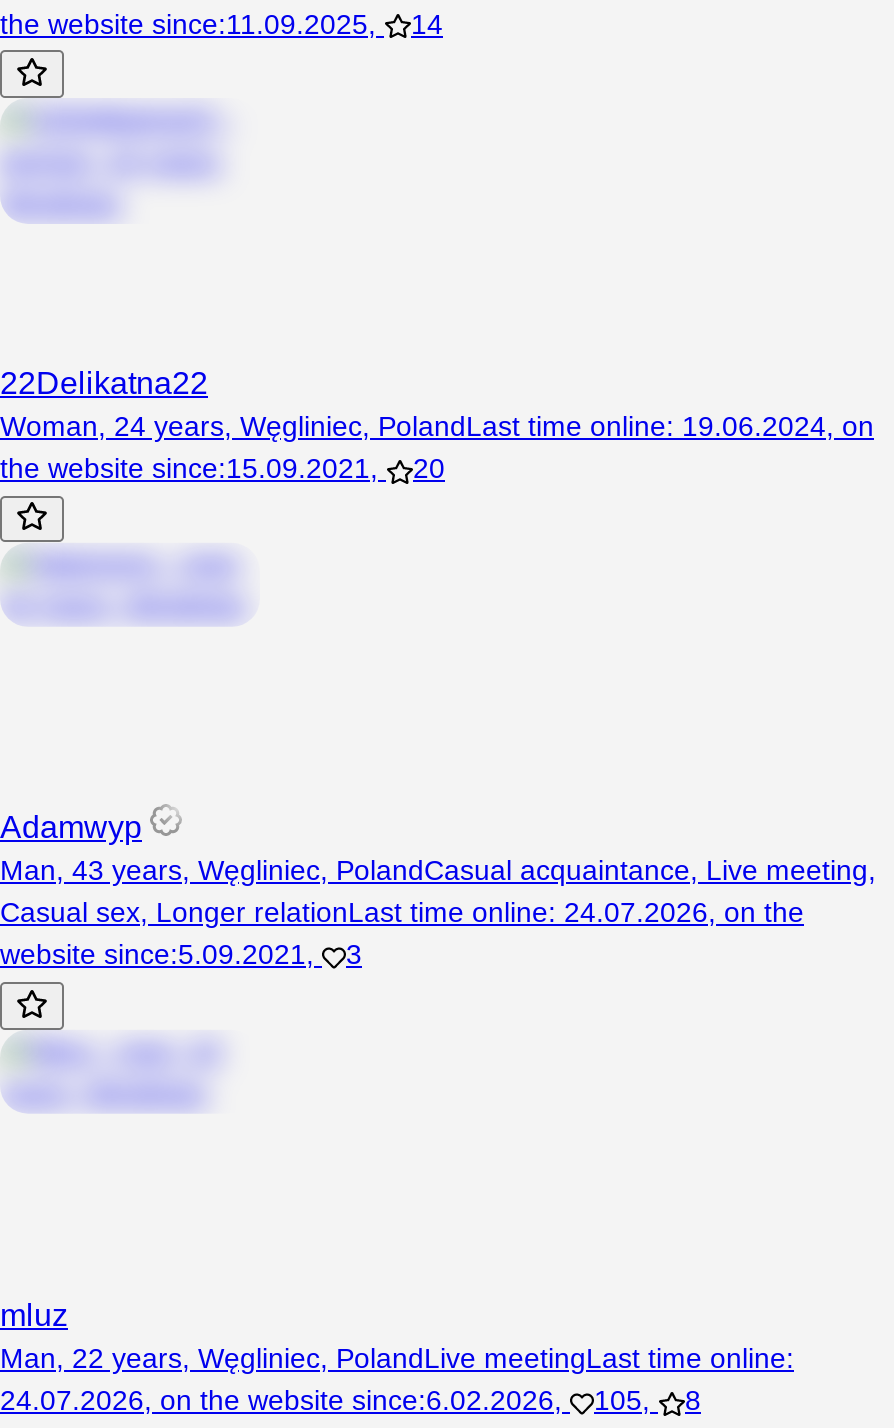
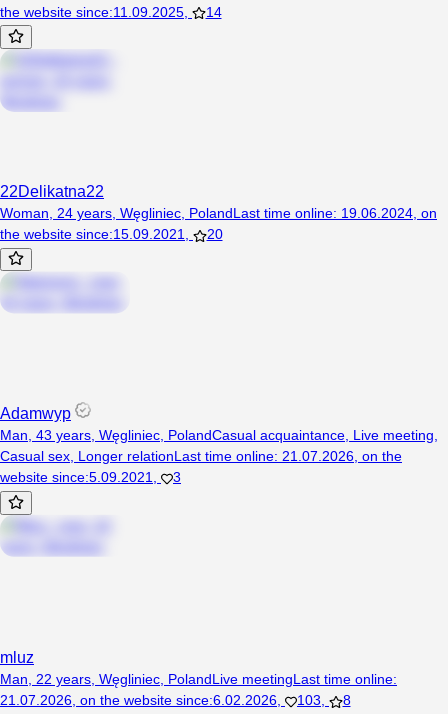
[0,897,804,929] Casual sex, Longer relationLast time online: 24.07.2026, on the -> [0,448,402,464] Casual sex, Longer relationLast time online: 21.07.2026, on the
[0,1384,570,1416] 24.07.2026, on the website since:6.02.2026, -> [0,692,285,708] 21.07.2026, on the website since:6.02.2026,
[594,1384,658,1416] 105, -> [297,692,329,708] 103,

